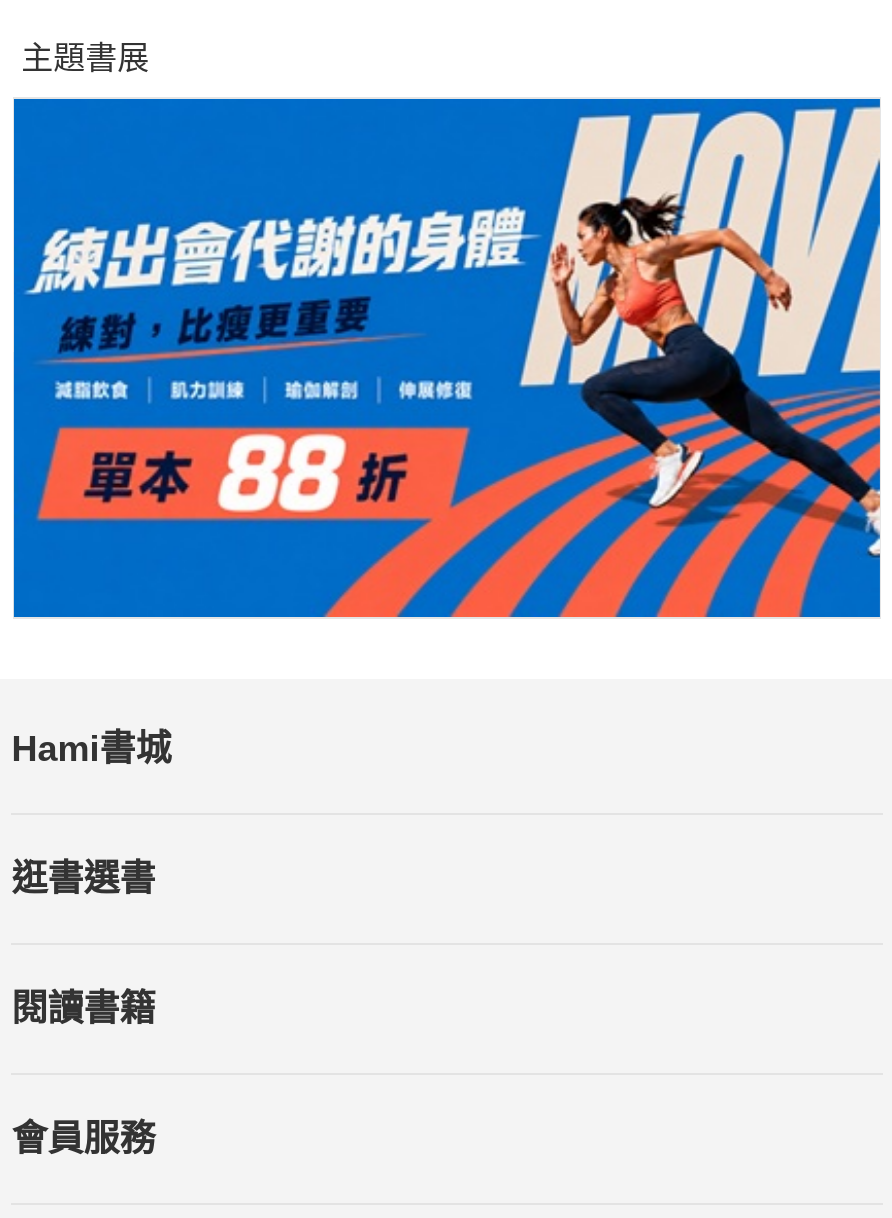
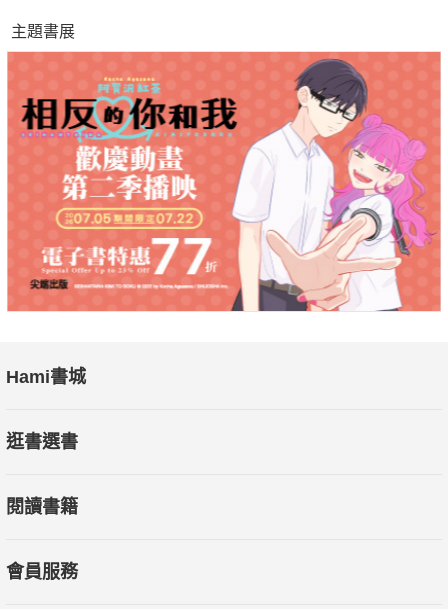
[11,97,883,619] [image] -> [6,51,442,312] [image]

